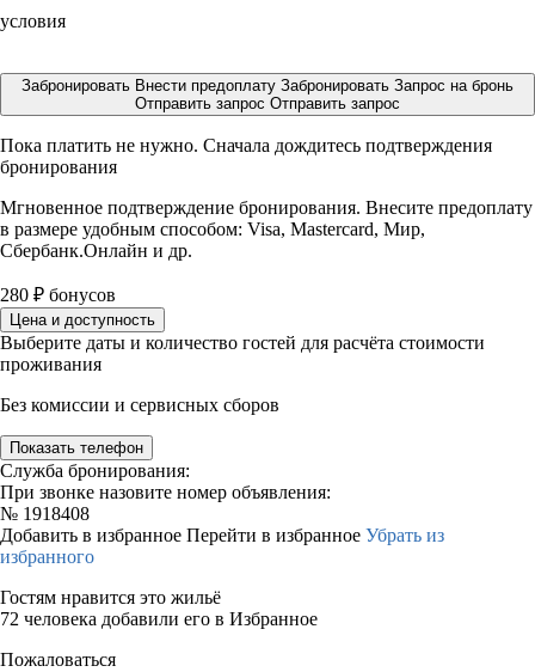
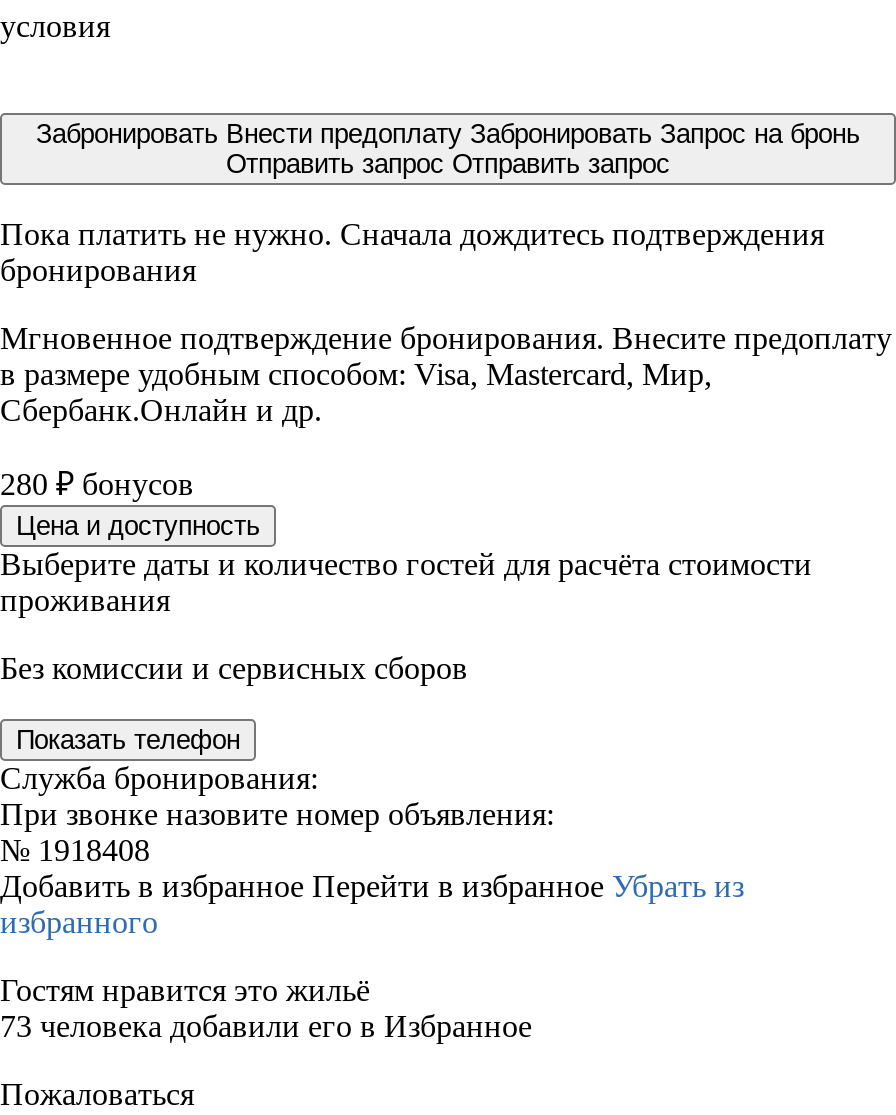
[0,609,318,629] 72 человека добавили его в Избранное -> [0,1009,532,1043] 73 человека добавили его в Избранное

